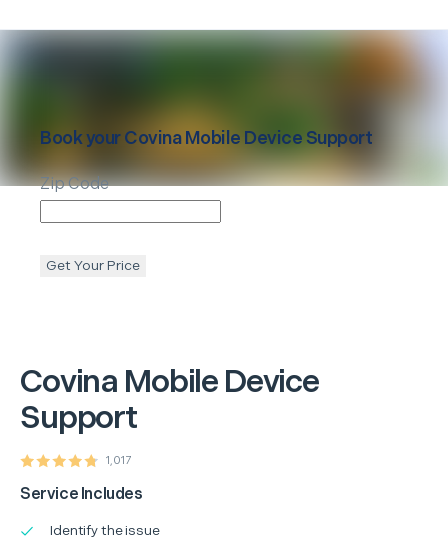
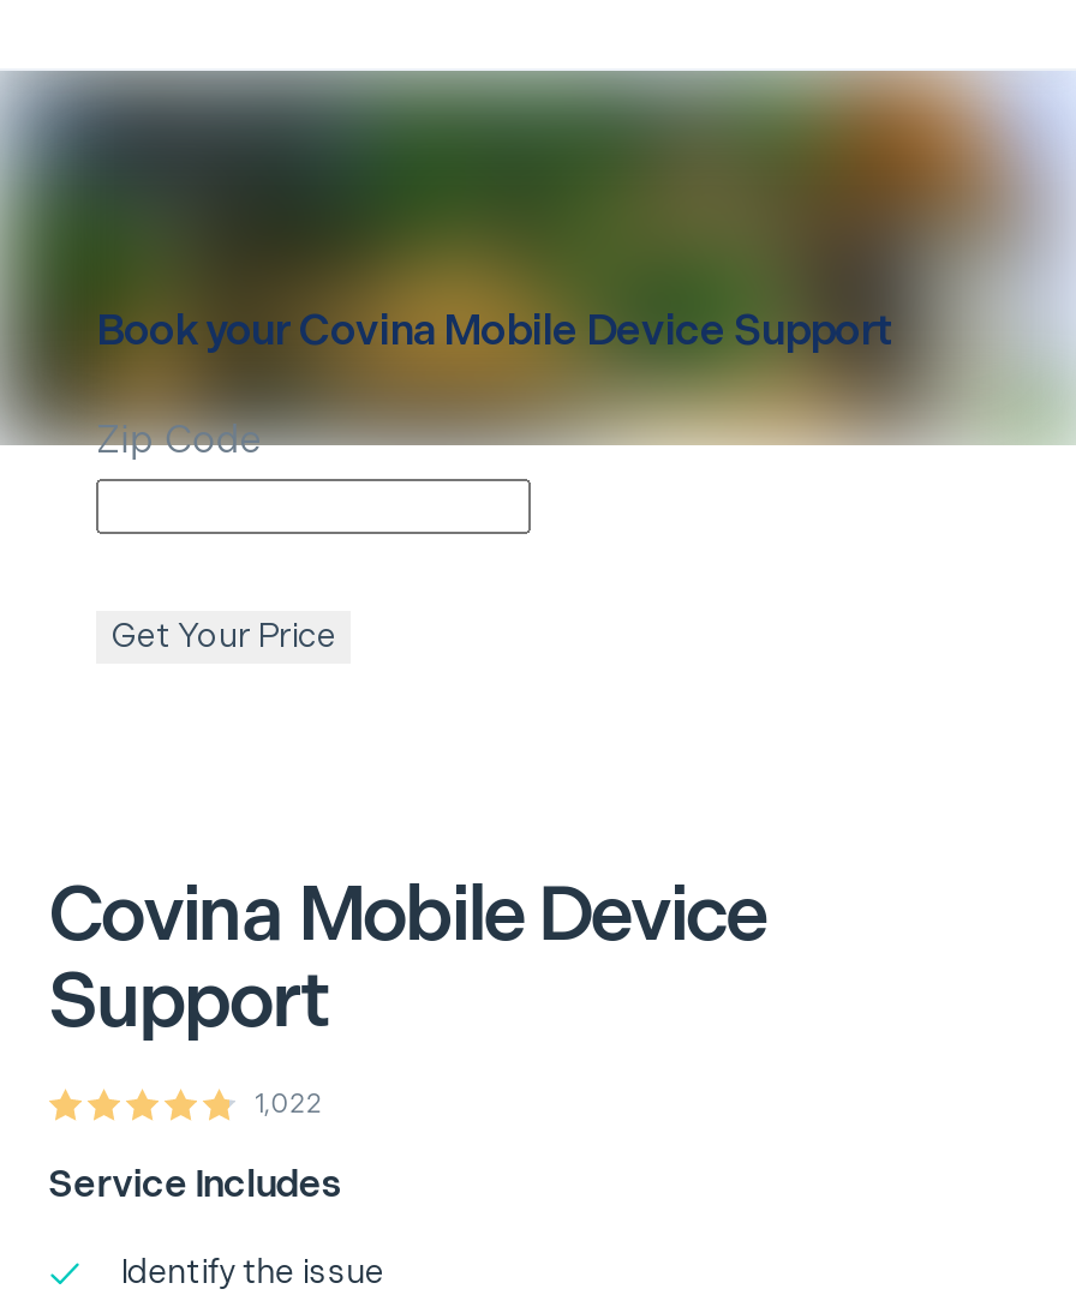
[106,454,131,467] 1,017 -> [255,1088,323,1119] 1,022

